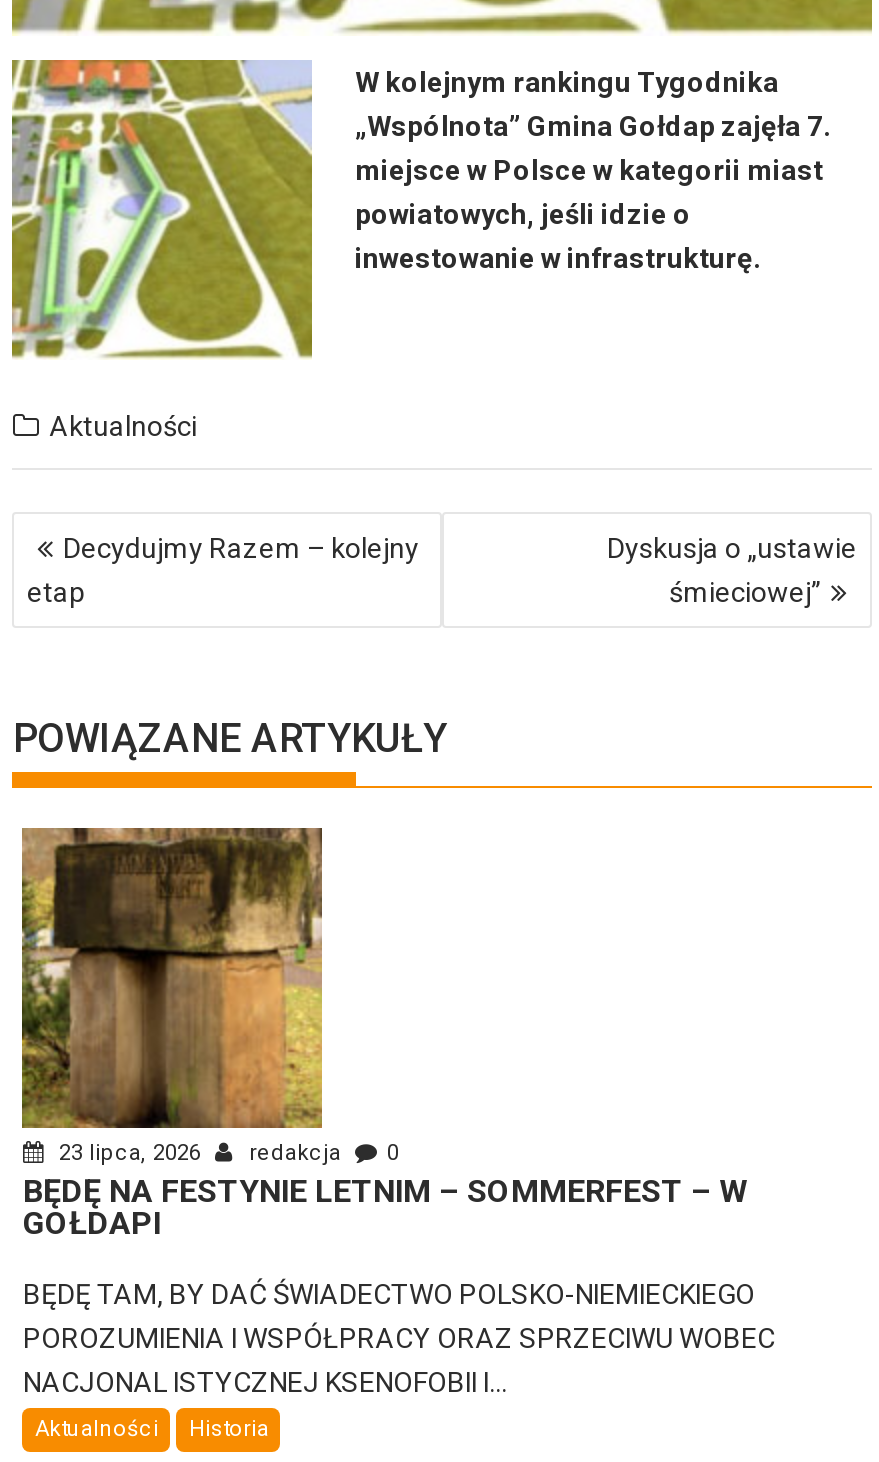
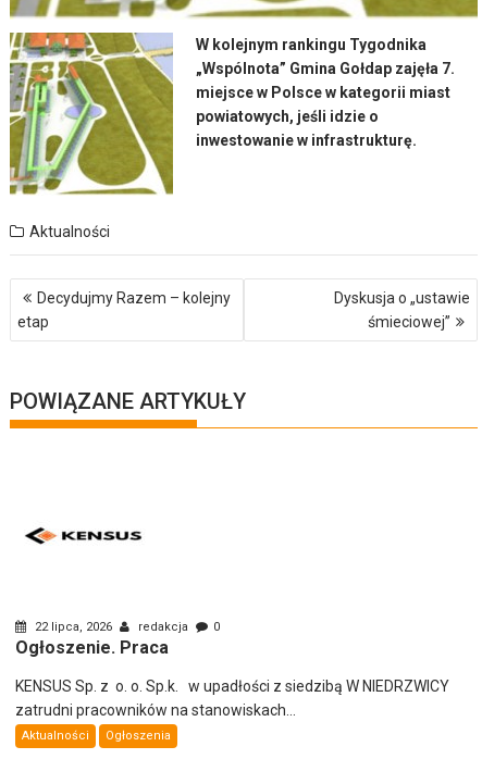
[20,826,324,1130] [image] -> none
[53,1139,399,1165] 23 lipca, 2026 redakcja 0 -> [32,619,220,634] 22 lipca, 2026 redakcja 0
[23,1171,747,1241] BĘDĘ NA FESTYNIE LETNIM – SOMMERFEST – W | GOŁDAPI -> [16,637,169,657] Ogłoszenie. Praca
[23,1277,775,1397] BĘDĘ TAM, BY DAĆ ŚWIADECTWO POLSKO-NIEMIECKIEGO | POROZUMIENIA I WSPÓŁPRACY ORAZ SPRZECIWU WOBEC | NACJONAL ISTYCZNEJ KSENOFOBII I... -> [16,677,450,718] KENSUS Sp. z o. o. Sp.k. w upadłości z siedzibą W NIEDRZWICY | zatrudni pracowników na stanowiskach...
[189,1415,269,1441] Historia -> [106,728,171,742] Ogłoszenia

